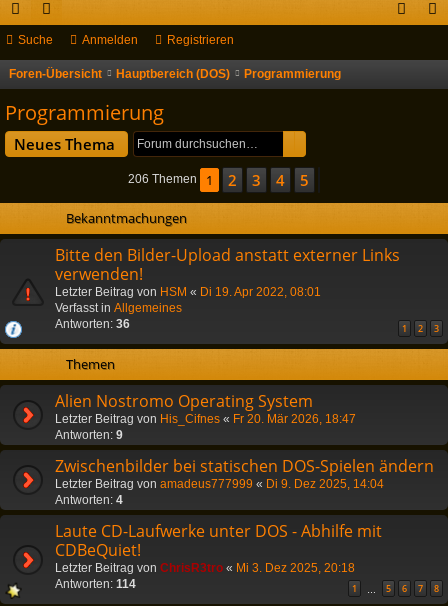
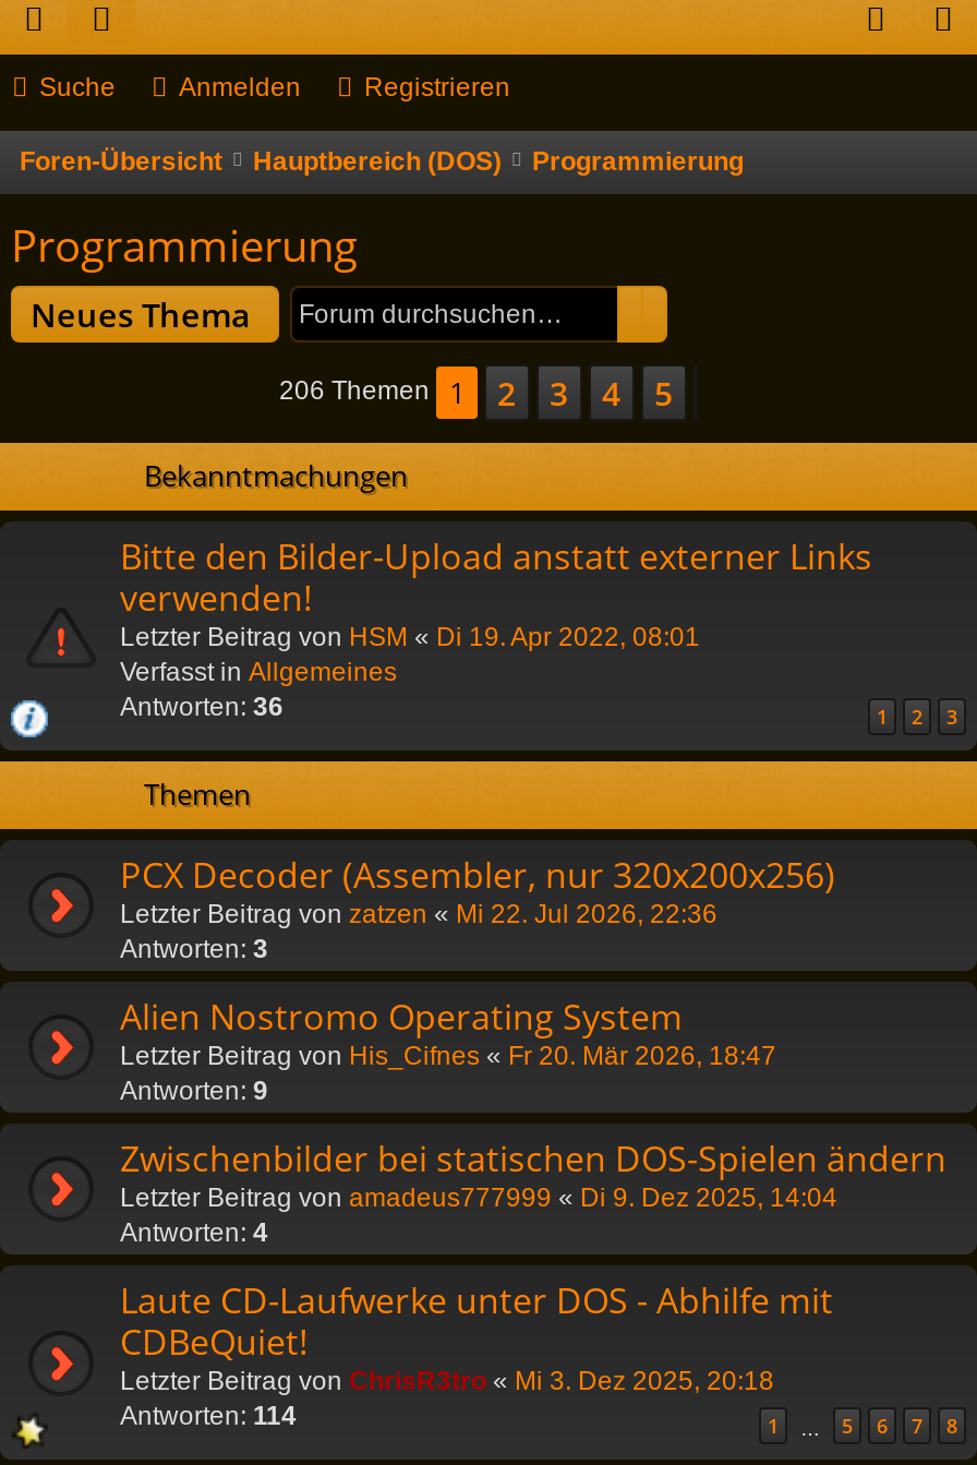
none -> [120,851,835,964] PCX Decoder (Assembler, nur 320x200x256) | Letzter Beitrag von zatzen «Mi 22. Jul 2026, 22:36 | Antworten: 3

